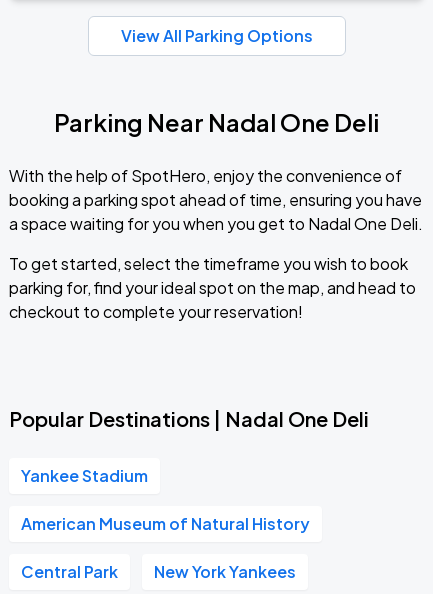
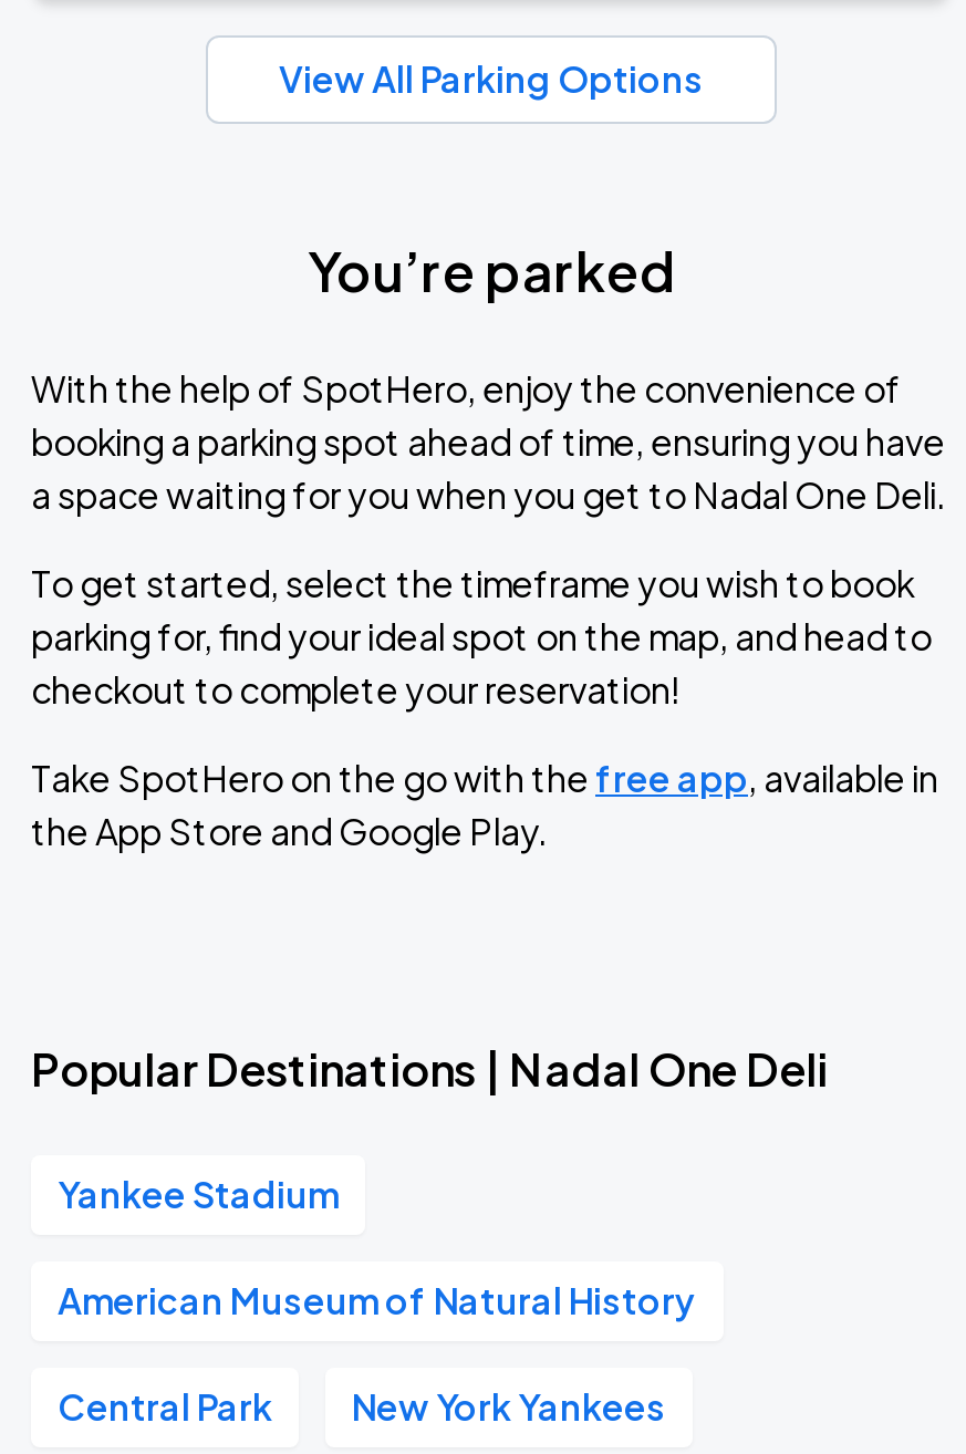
[54,107,379,137] Parking Near Nadal One Deli -> [308,237,675,303] You’re parked
none -> [31,755,938,854] Take SpotHero on the go with the free app, available in | the App Store and Google Play.

